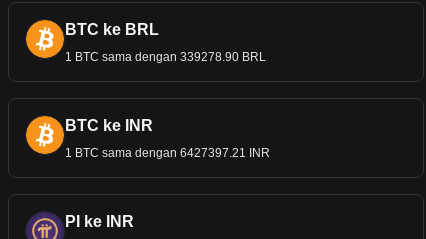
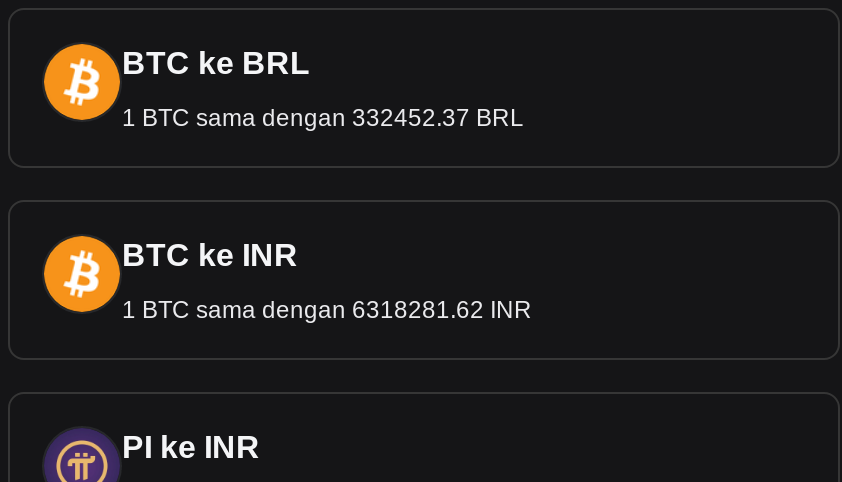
[65,50,266,64] 1 BTC sama dengan 339278.90 BRL -> [122,104,524,132] 1 BTC sama dengan 332452.37 BRL
[65,146,270,160] 1 BTC sama dengan 6427397.21 INR -> [122,296,532,324] 1 BTC sama dengan 6318281.62 INR

